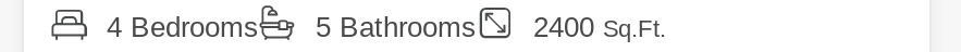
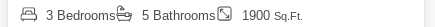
[98,11,259,43] 4 Bedrooms -> [42,8,116,23] 3 Bedrooms
[525,11,666,43] 2400 Sq.Ft. -> [238,8,303,23] 1900 Sq.Ft.

